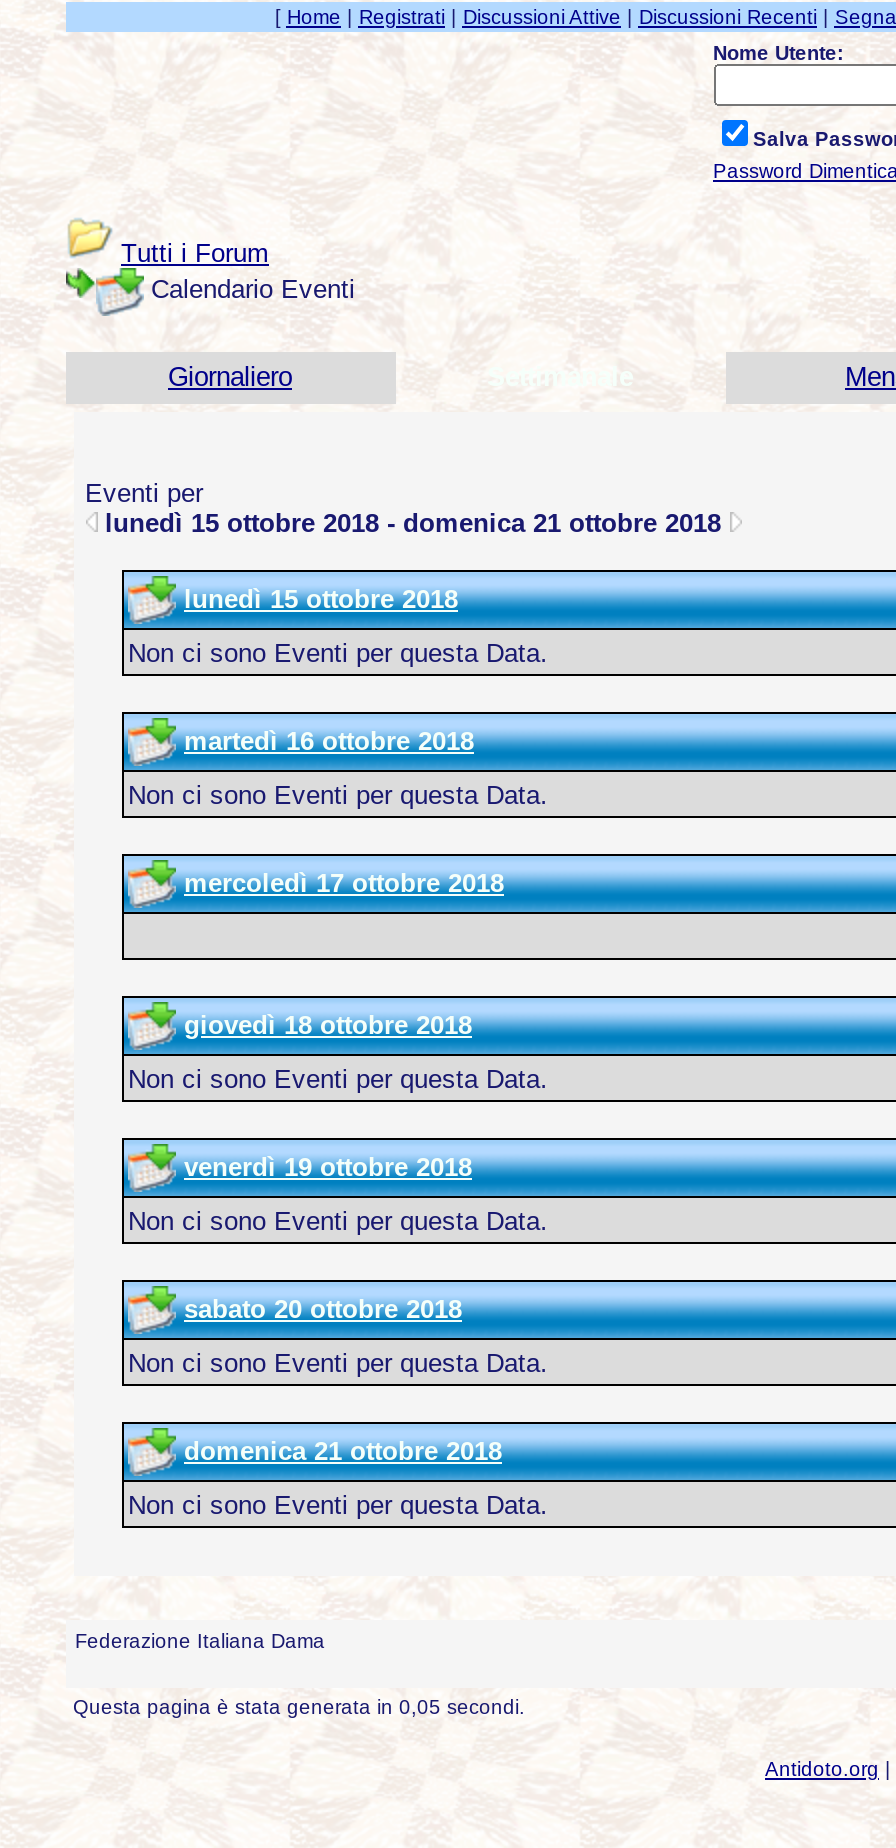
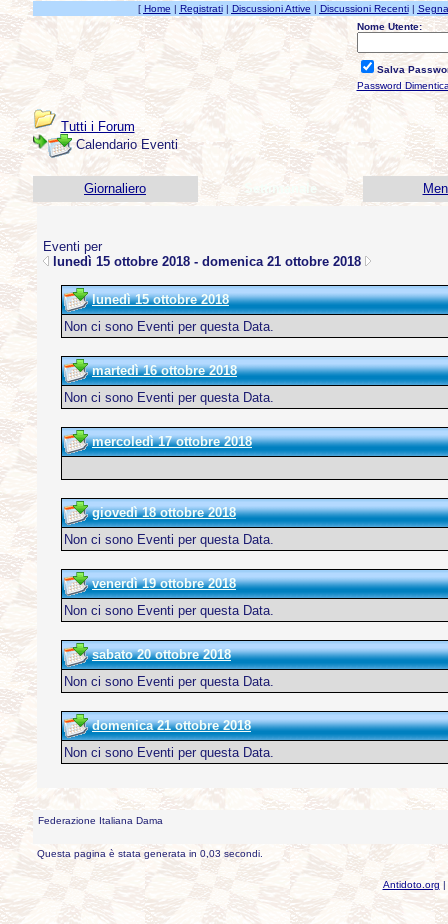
[73,1696,525,1718] Questa pagina è stata generata in 0,05 secondi. -> [36,848,262,859] Questa pagina è stata generata in 0,03 secondi.

